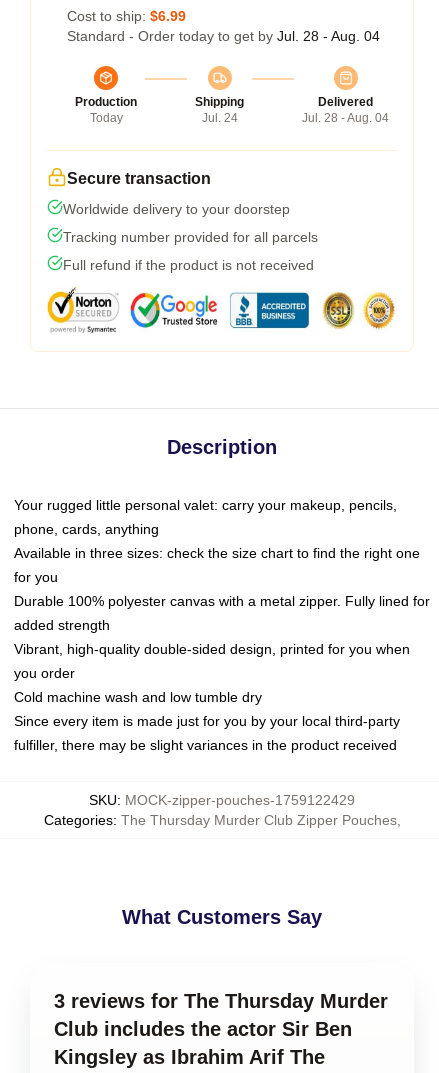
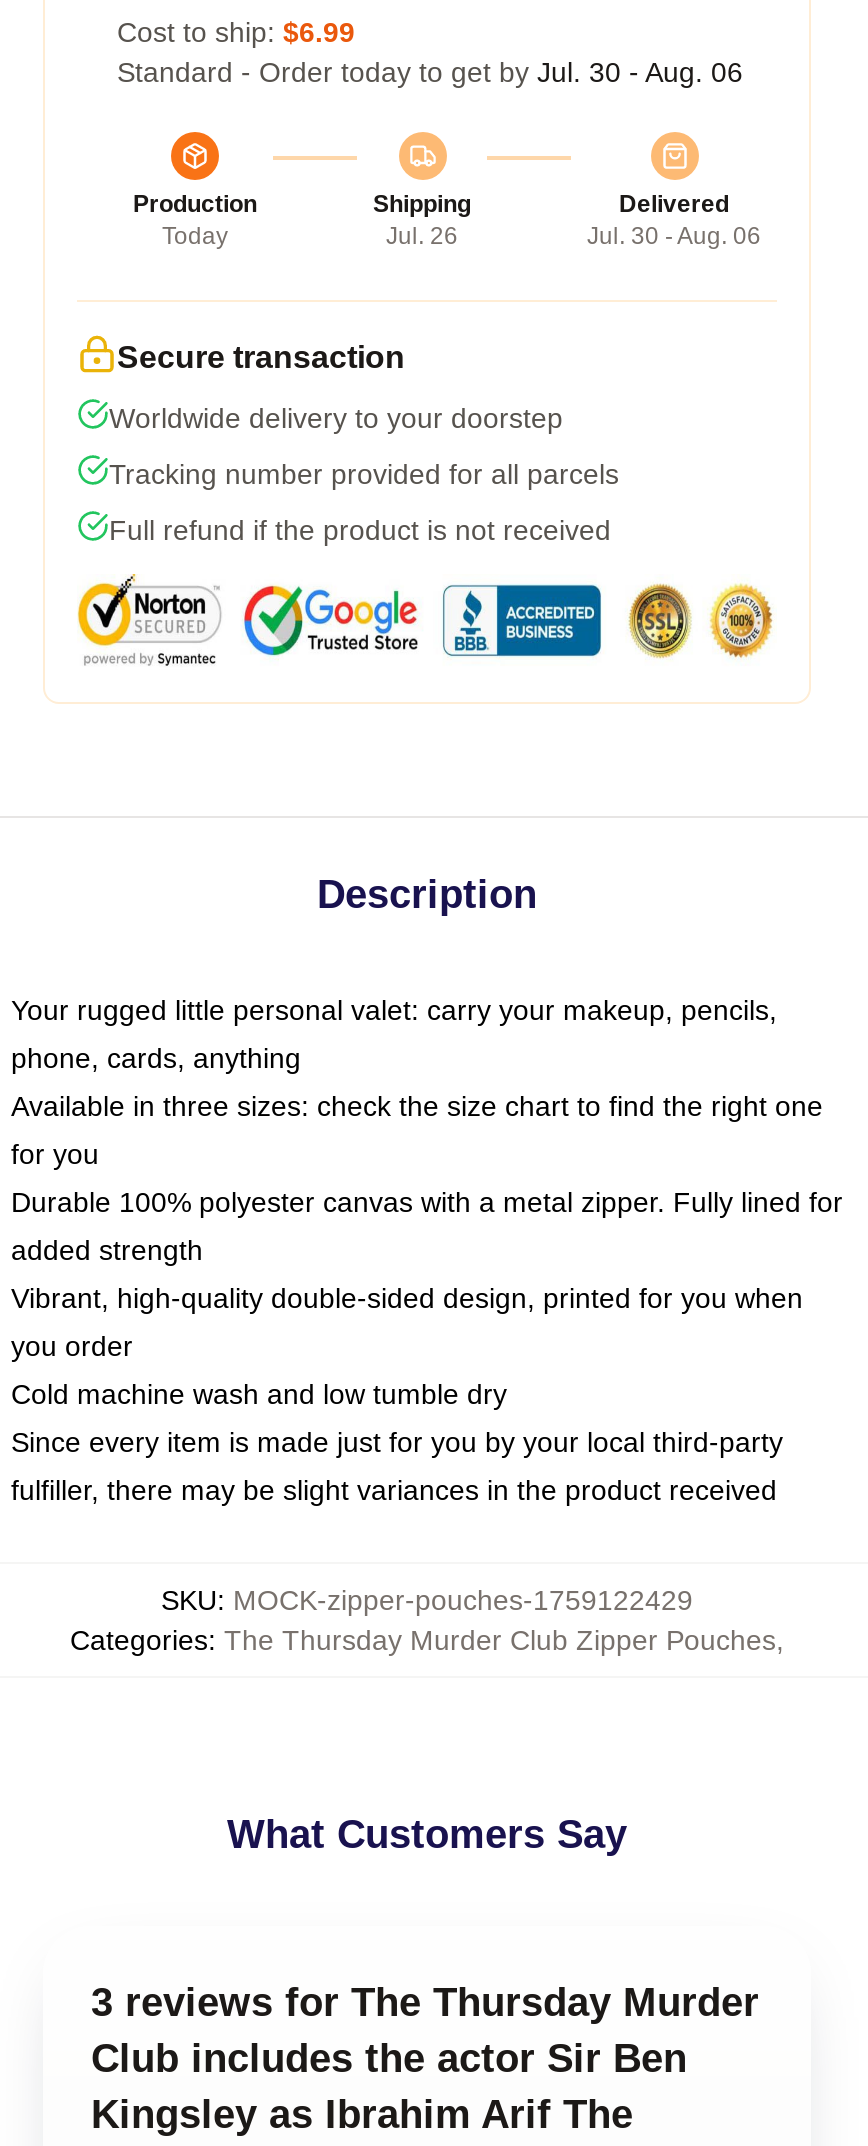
[67,28,380,44] Standard - Order today to get by Jul. 28 - Aug. 04 -> [117,56,743,88] Standard - Order today to get by Jul. 30 - Aug. 06
[201,111,237,125] Jul. 24 -> [386,222,458,250] Jul. 26
[302,111,389,125] Jul. 28 - Aug. 04 -> [587,222,761,250] Jul. 30 - Aug. 06

